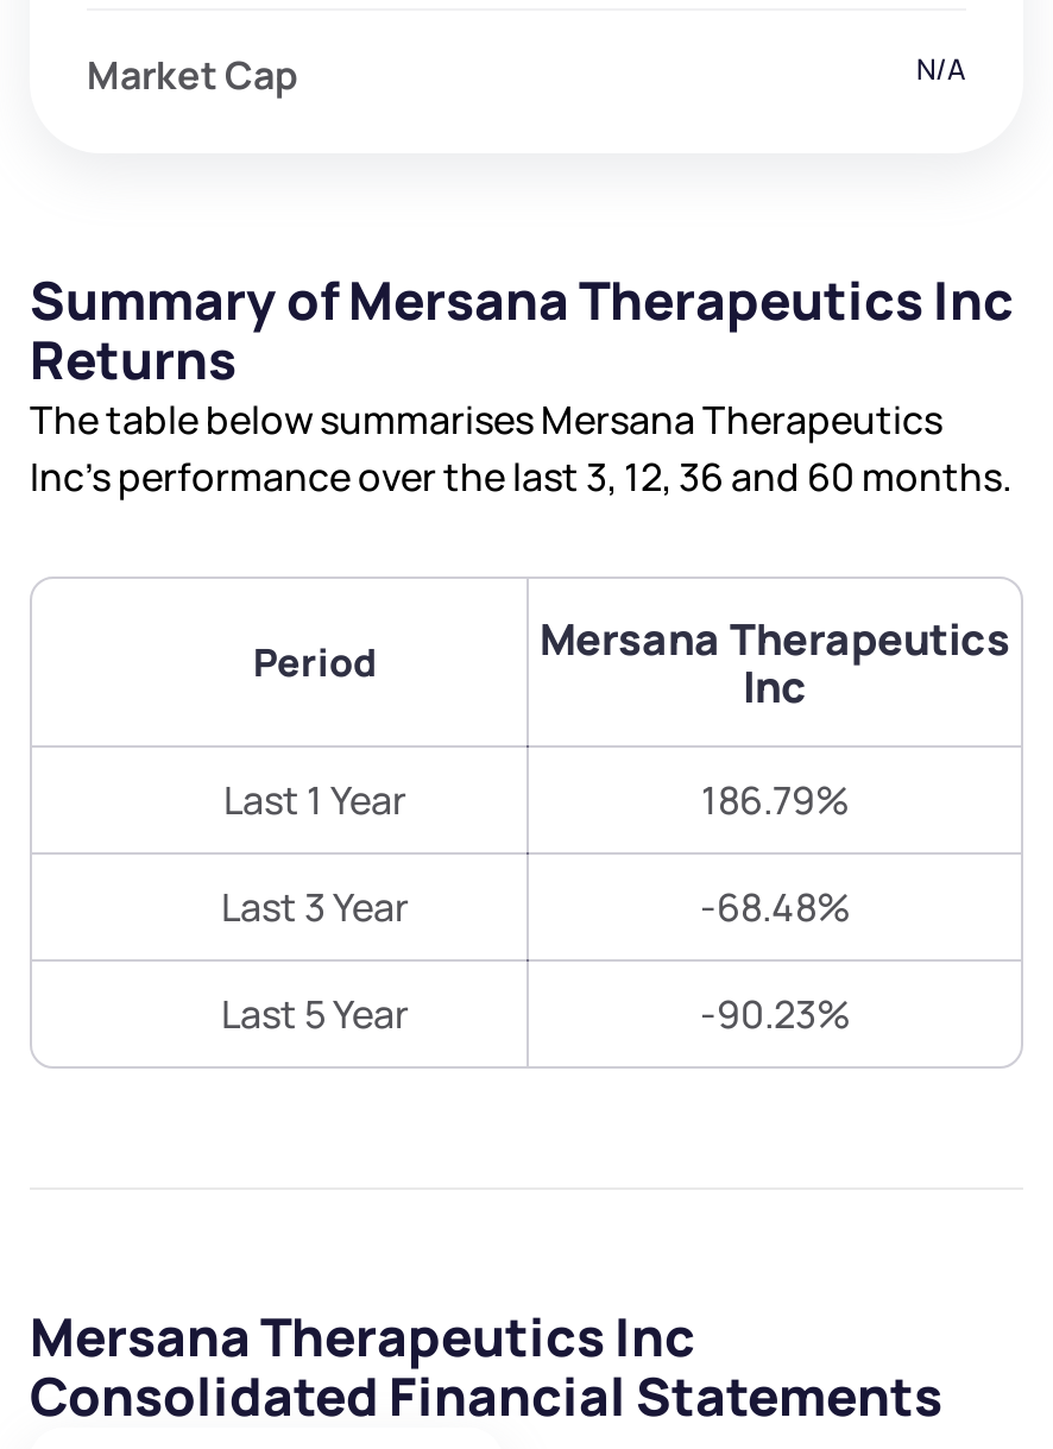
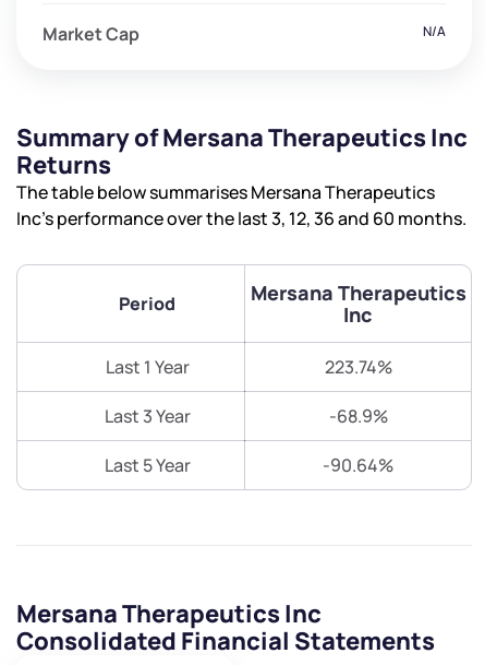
[701,775,849,827] 186.79% -> [324,355,392,379] 223.74%
[700,882,850,934] -68.48% -> [329,405,387,429] -68.9%
[700,989,850,1041] -90.23% -> [323,454,393,478] -90.64%

